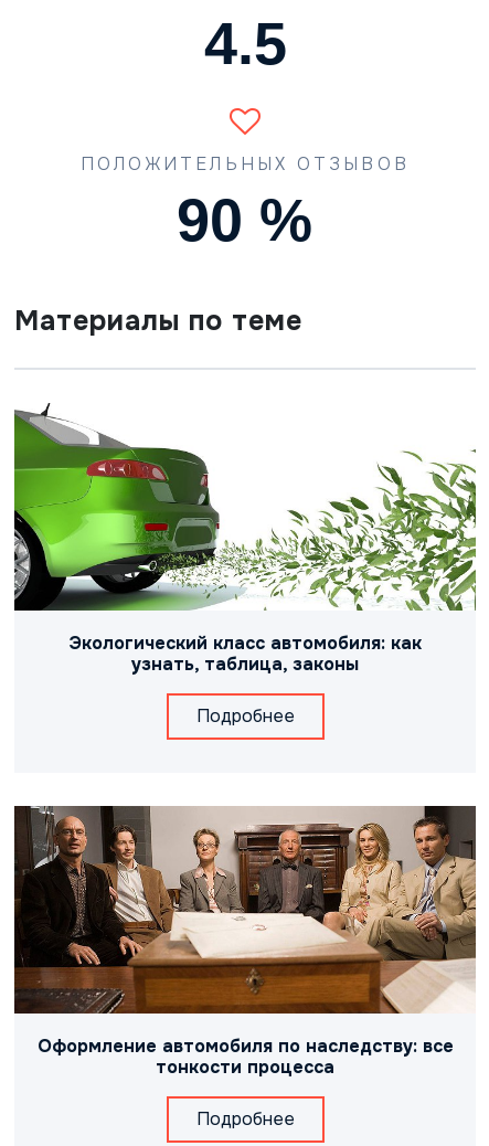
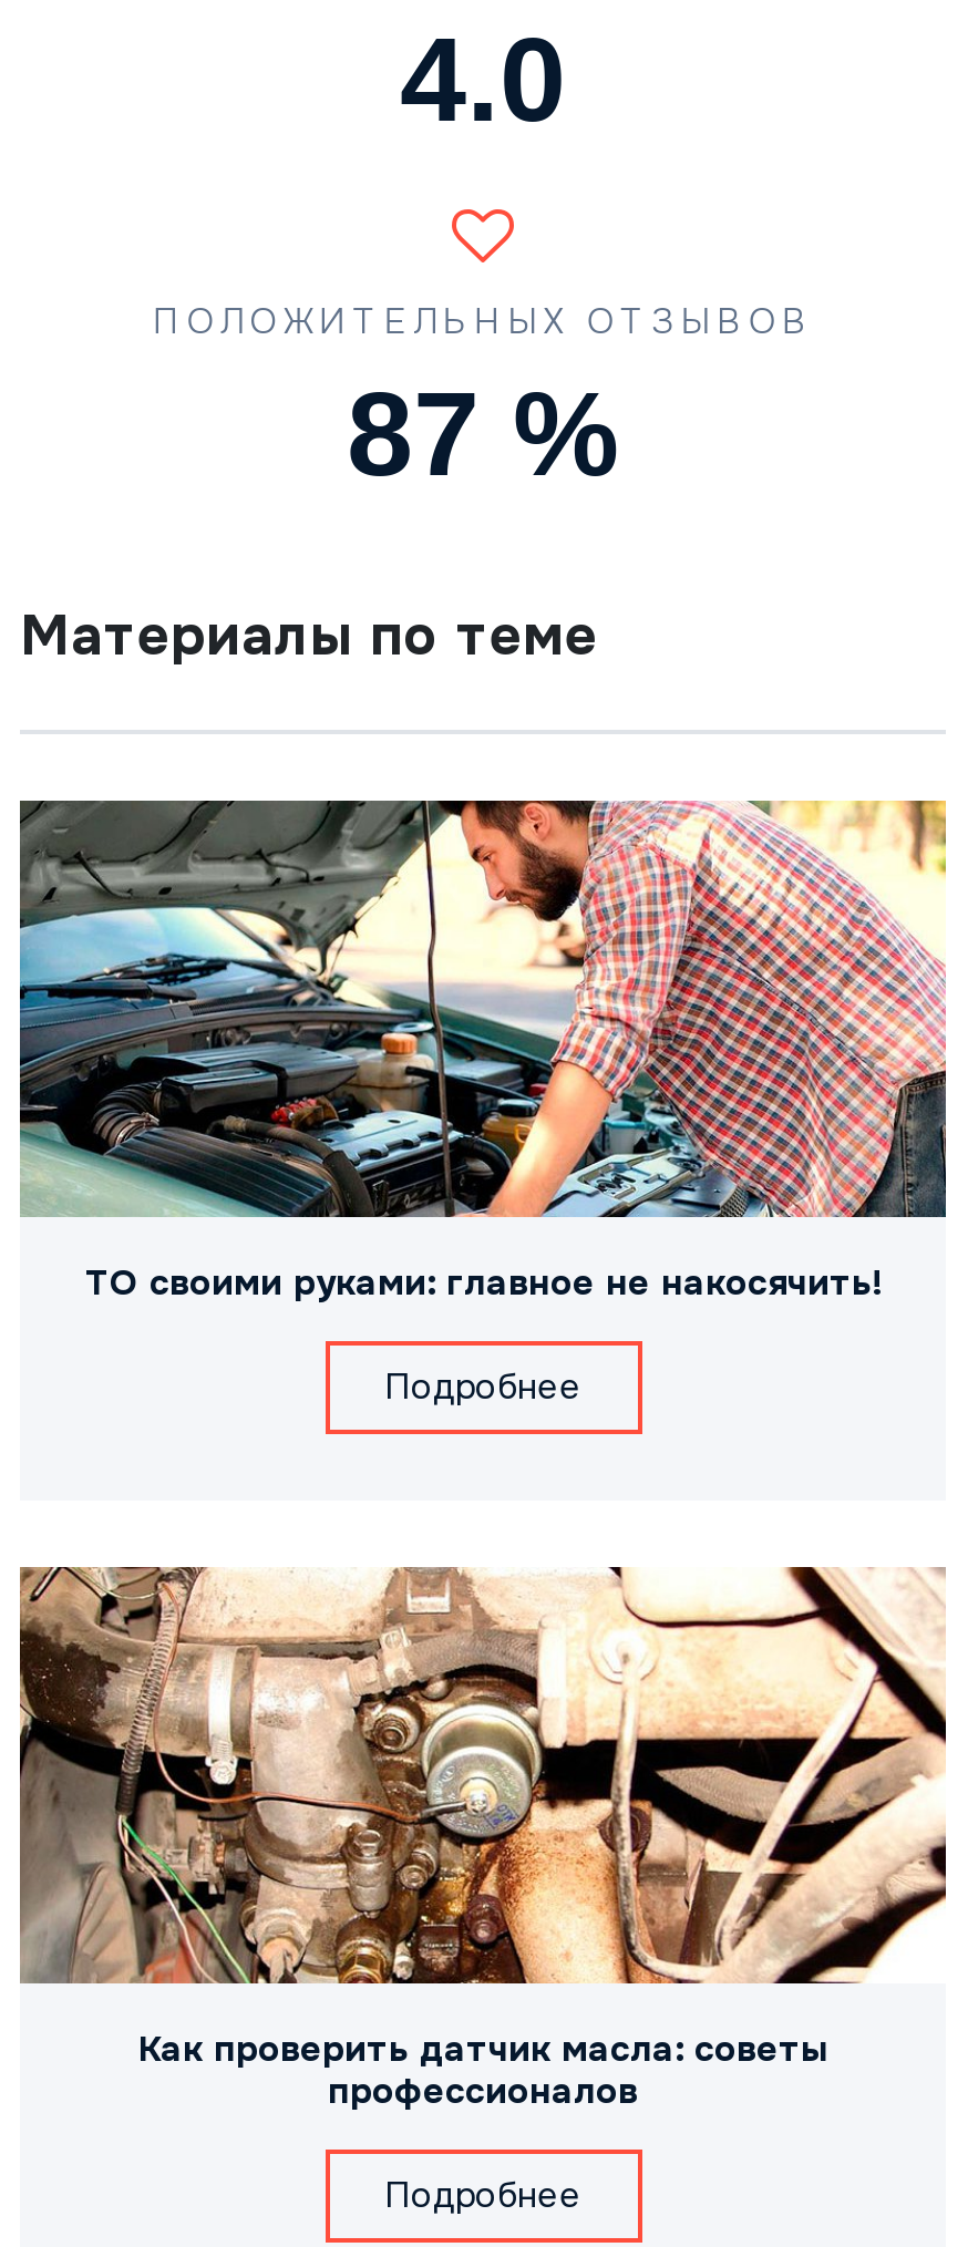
[13,404,477,676] [image] | Экологический класс автомобиля: как | узнать, таблица, законы -> [18,798,948,1307] [image] | ТО своими руками: главное не накосячить!
[13,805,477,1079] [image] | Оформление автомобиля по наследству: все | тонкости процесса -> [18,1565,948,2115] [image] | Как проверить датчик масла: советы | профессионалов

